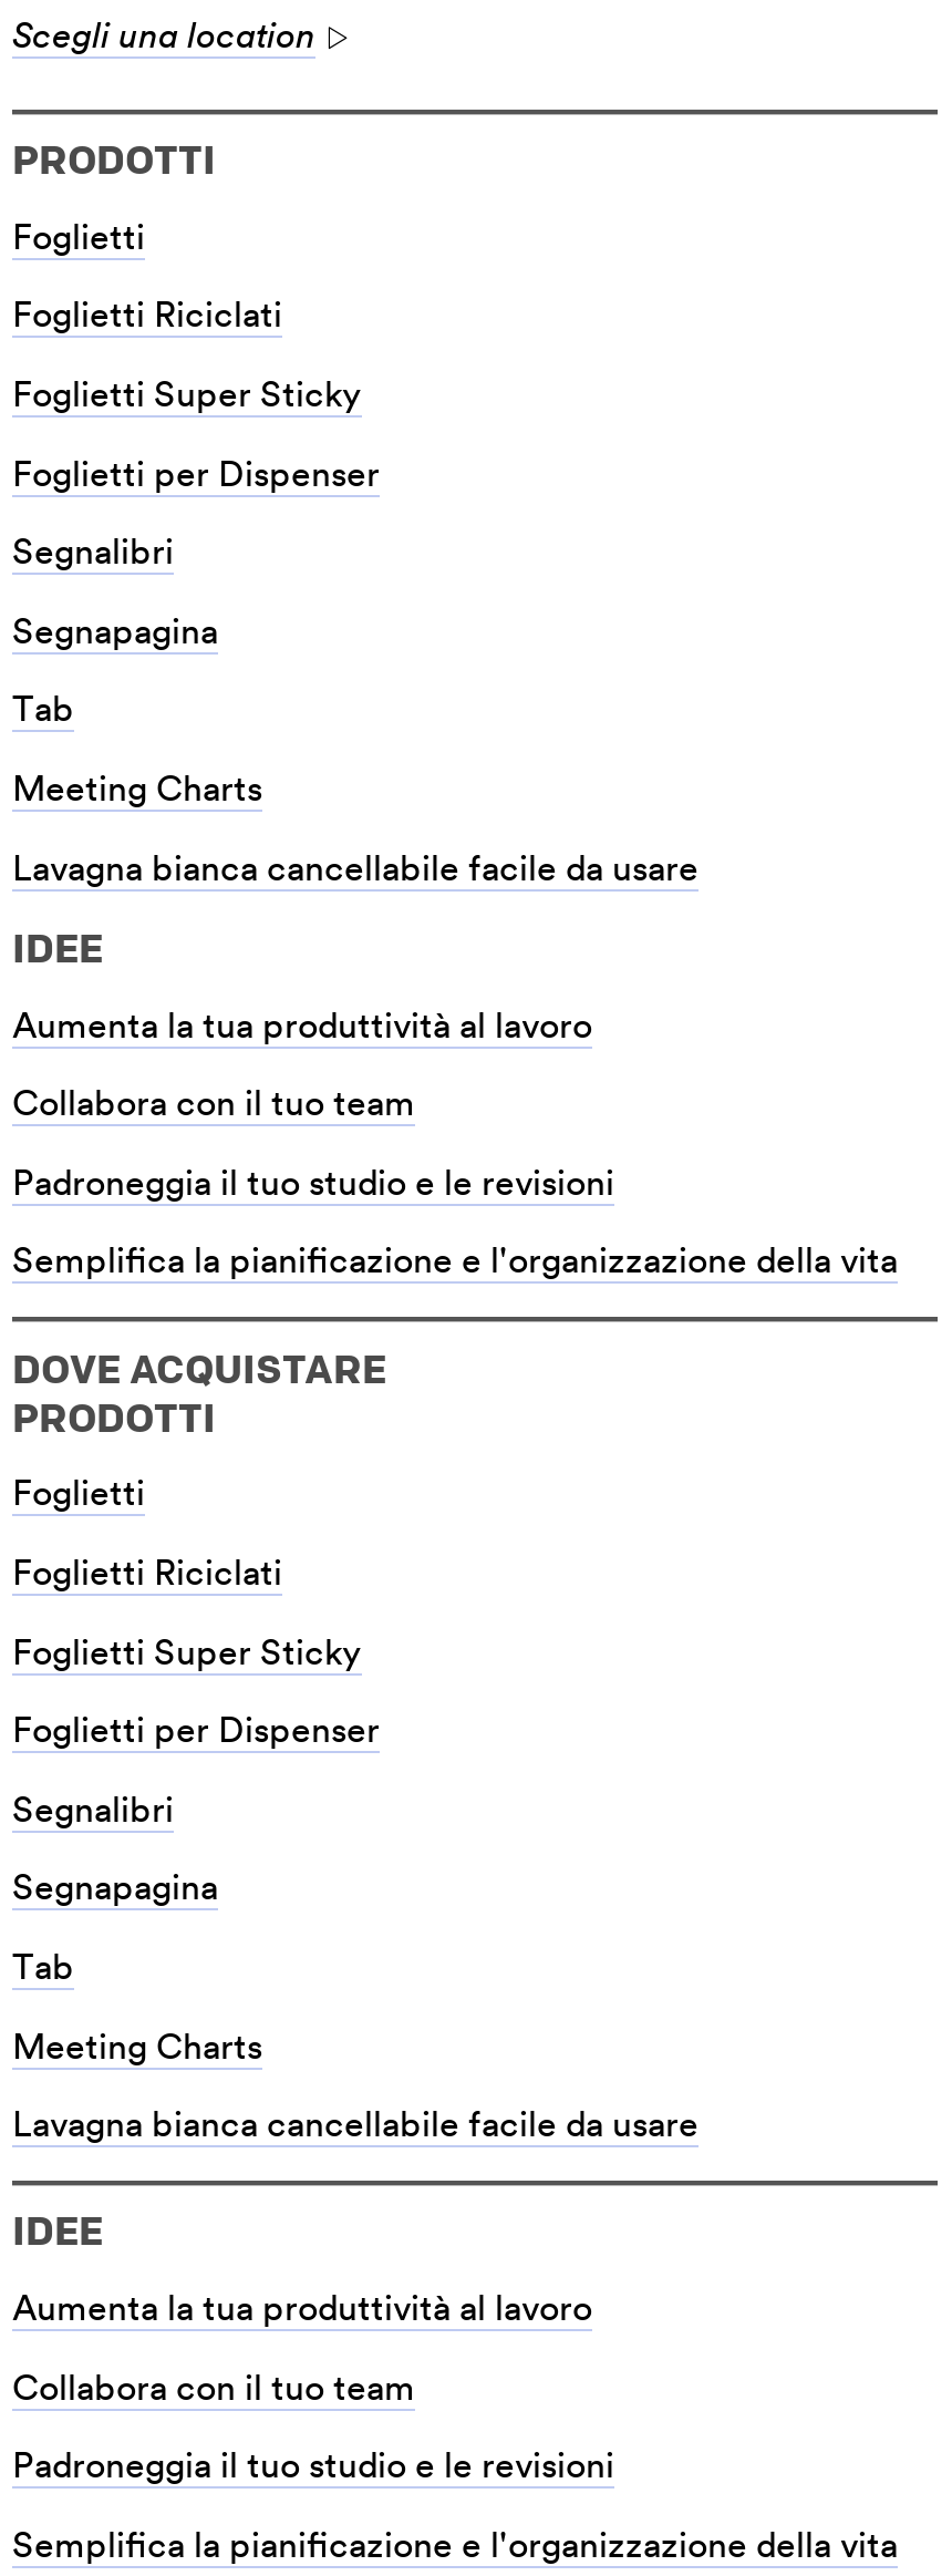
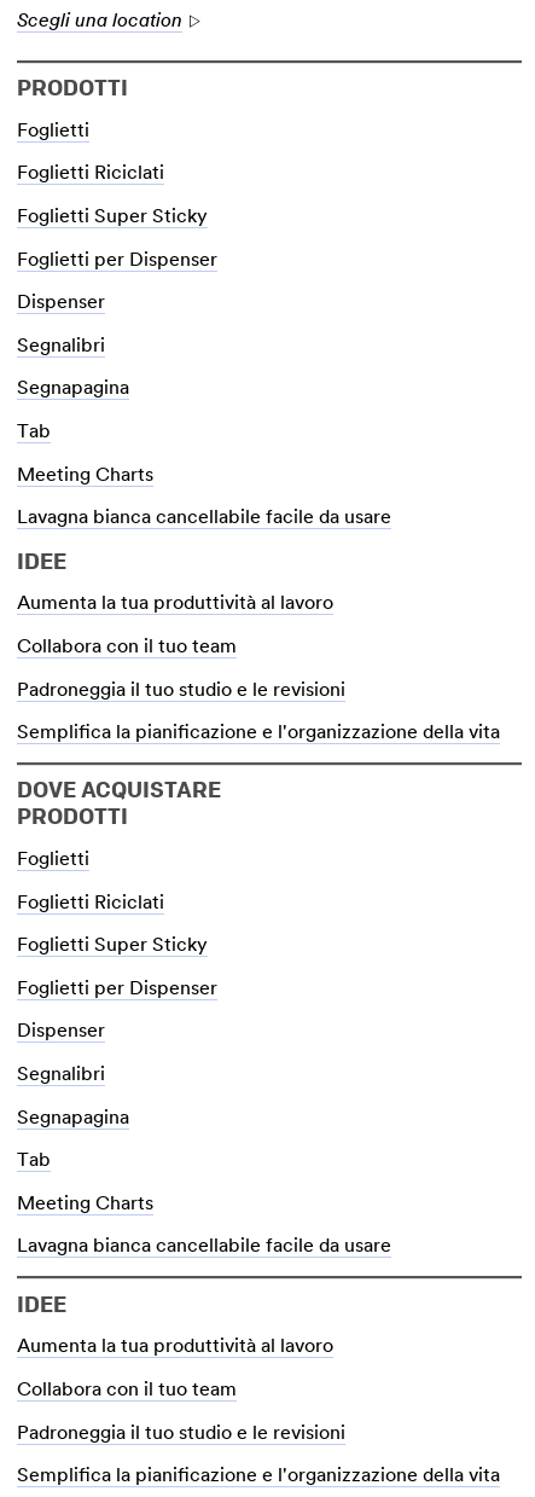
none -> [17,294,105,313] Dispenser
none -> [17,1023,105,1042] Dispenser

